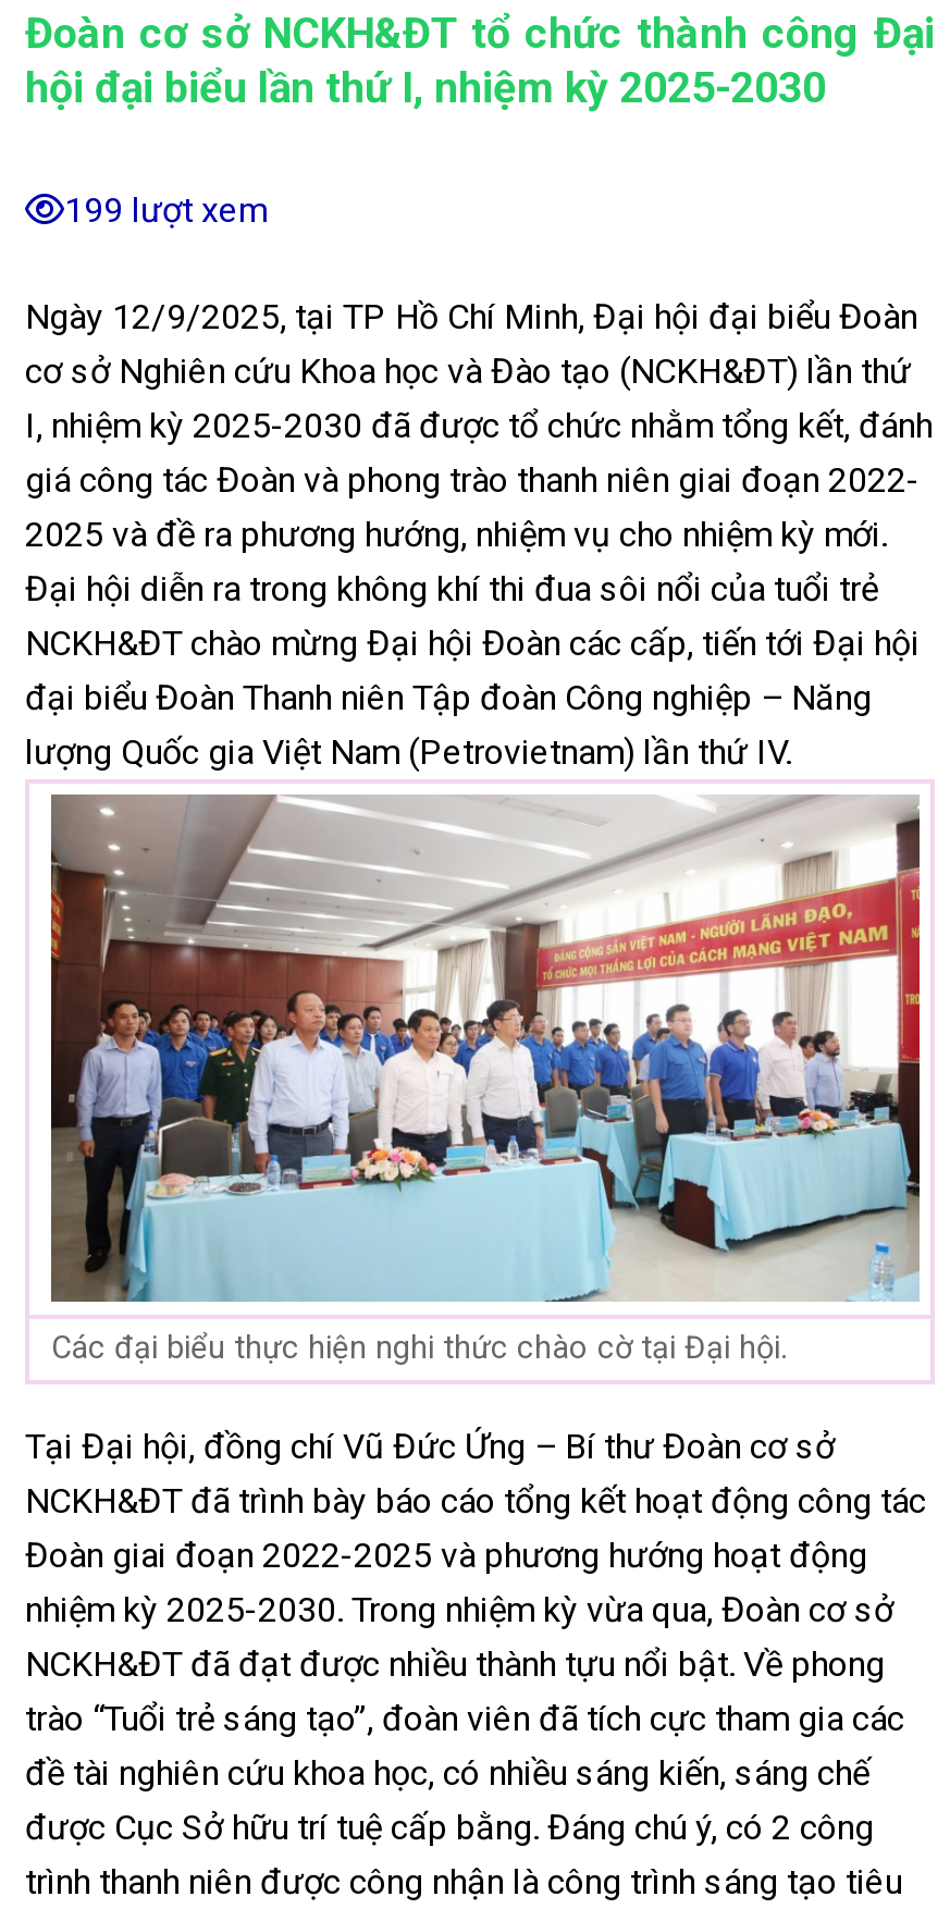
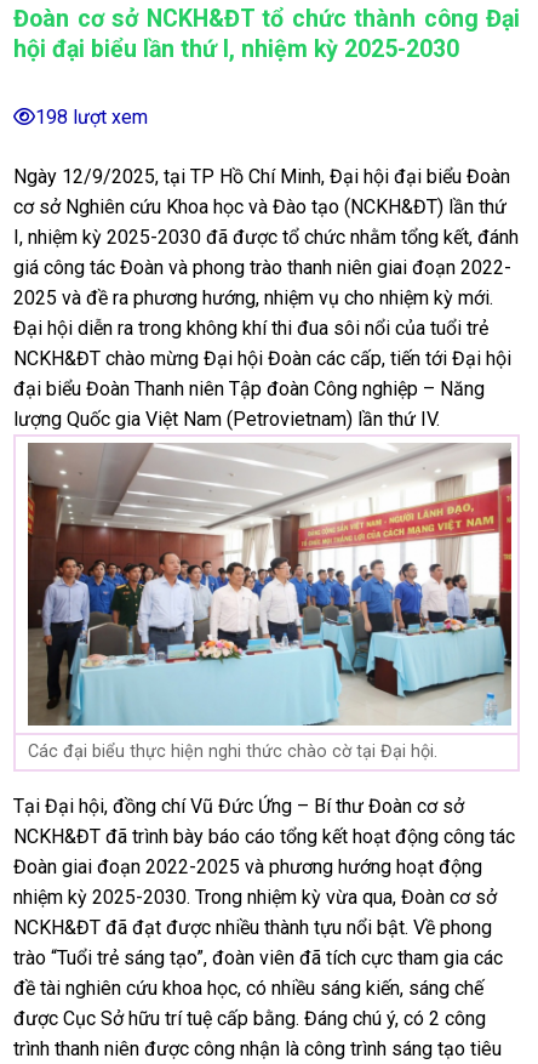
[64,189,267,230] 199 lượt xem -> [35,105,148,128] 198 lượt xem

